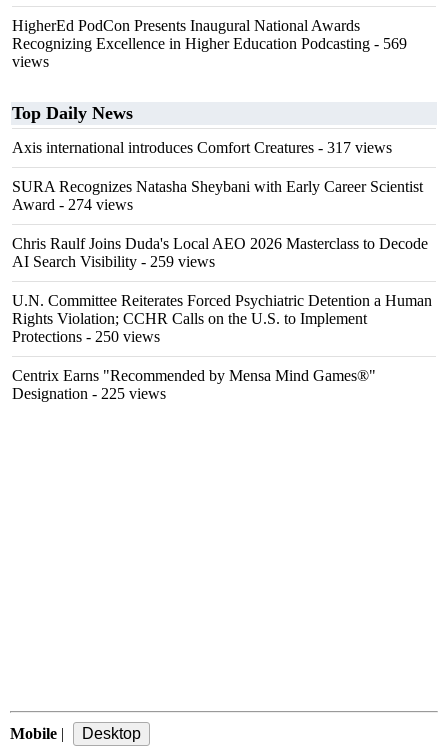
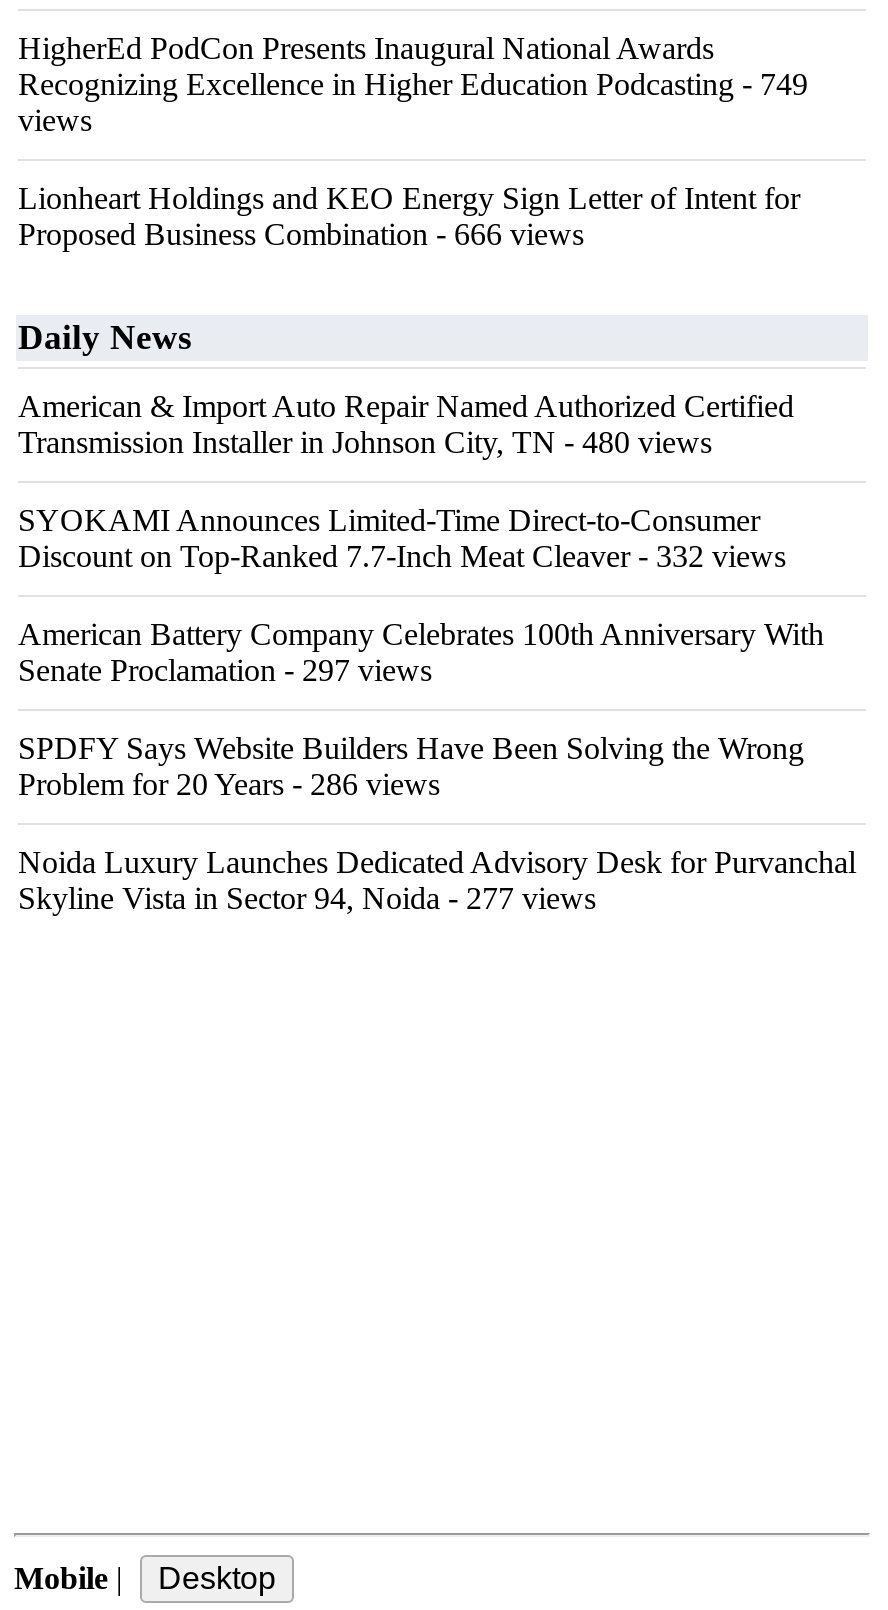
[12,35,407,52] Recognizing Excellence in Higher Education Podcasting - 569 -> [18,67,808,101] Recognizing Excellence in Higher Education Podcasting - 749
[12,103,432,402] Top Daily News | Axis international introduces Comfort Creatures - 317 views | SURA Recognizes Natasha Sheybani with Early Career Scientist | Award - 274 views | Chris Raulf Joins Duda's Local AEO 2026 Masterclass to Decode | AI Search Visibility - 259 views | U.N. Committee Reiterates Forced Psychiatric Detention a Human | Rights Violation; CCHR Calls on the U.S. to Implement | Protections - 250 views | Centrix Earns "Recommended by Mensa Mind Games®" | Designation - 225 views -> [18,181,856,915] Lionheart Holdings and KEO Energy Sign Letter of Intent for | Proposed Business Combination - 666 views | Daily News | American & Import Auto Repair Named Authorized Certified | Transmission Installer in Johnson City, TN - 480 views | SYOKAMI Announces Limited-Time Direct-to-Consumer | Discount on Top-Ranked 7.7-Inch Meat Cleaver - 332 views | American Battery Company Celebrates 100th Anniversary With | Senate Proclamation - 297 views | SPDFY Says Website Builders Have Been Solving the Wrong | Problem for 20 Years - 286 views | Noida Luxury Launches Dedicated Advisory Desk for Purvanchal | Skyline Vista in Sector 94, Noida - 277 views

